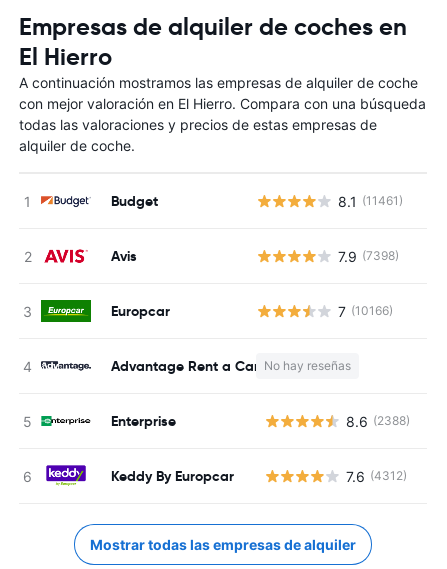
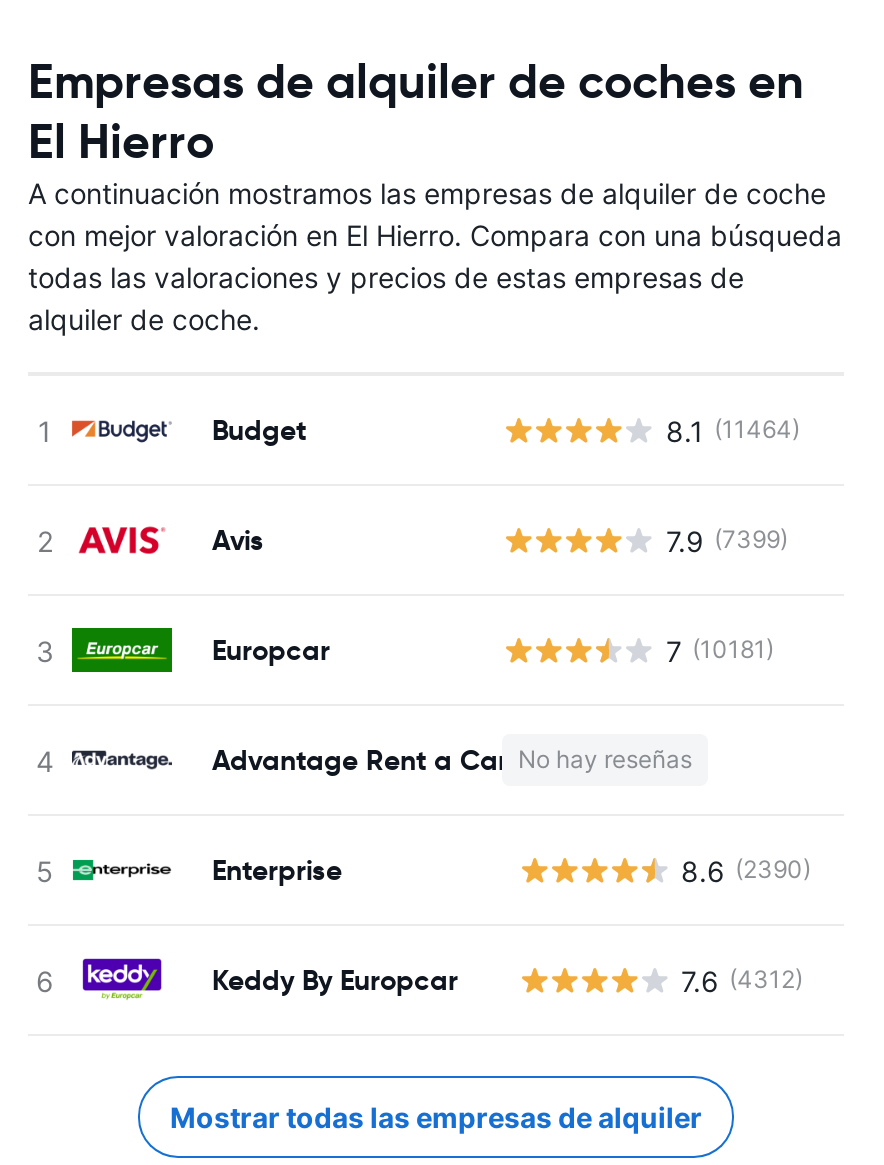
[338,192,403,209] 8.1 (11461) -> [666,413,800,447] 8.1 (11464)
[338,247,399,264] 7.9 (7398) -> [666,523,788,557] 7.9 (7399)
[338,302,393,319] 7 (10166) -> [666,633,774,667] 7 (10181)
[345,412,409,429] 8.6 (2388) -> [681,853,811,887] 8.6 (2390)

